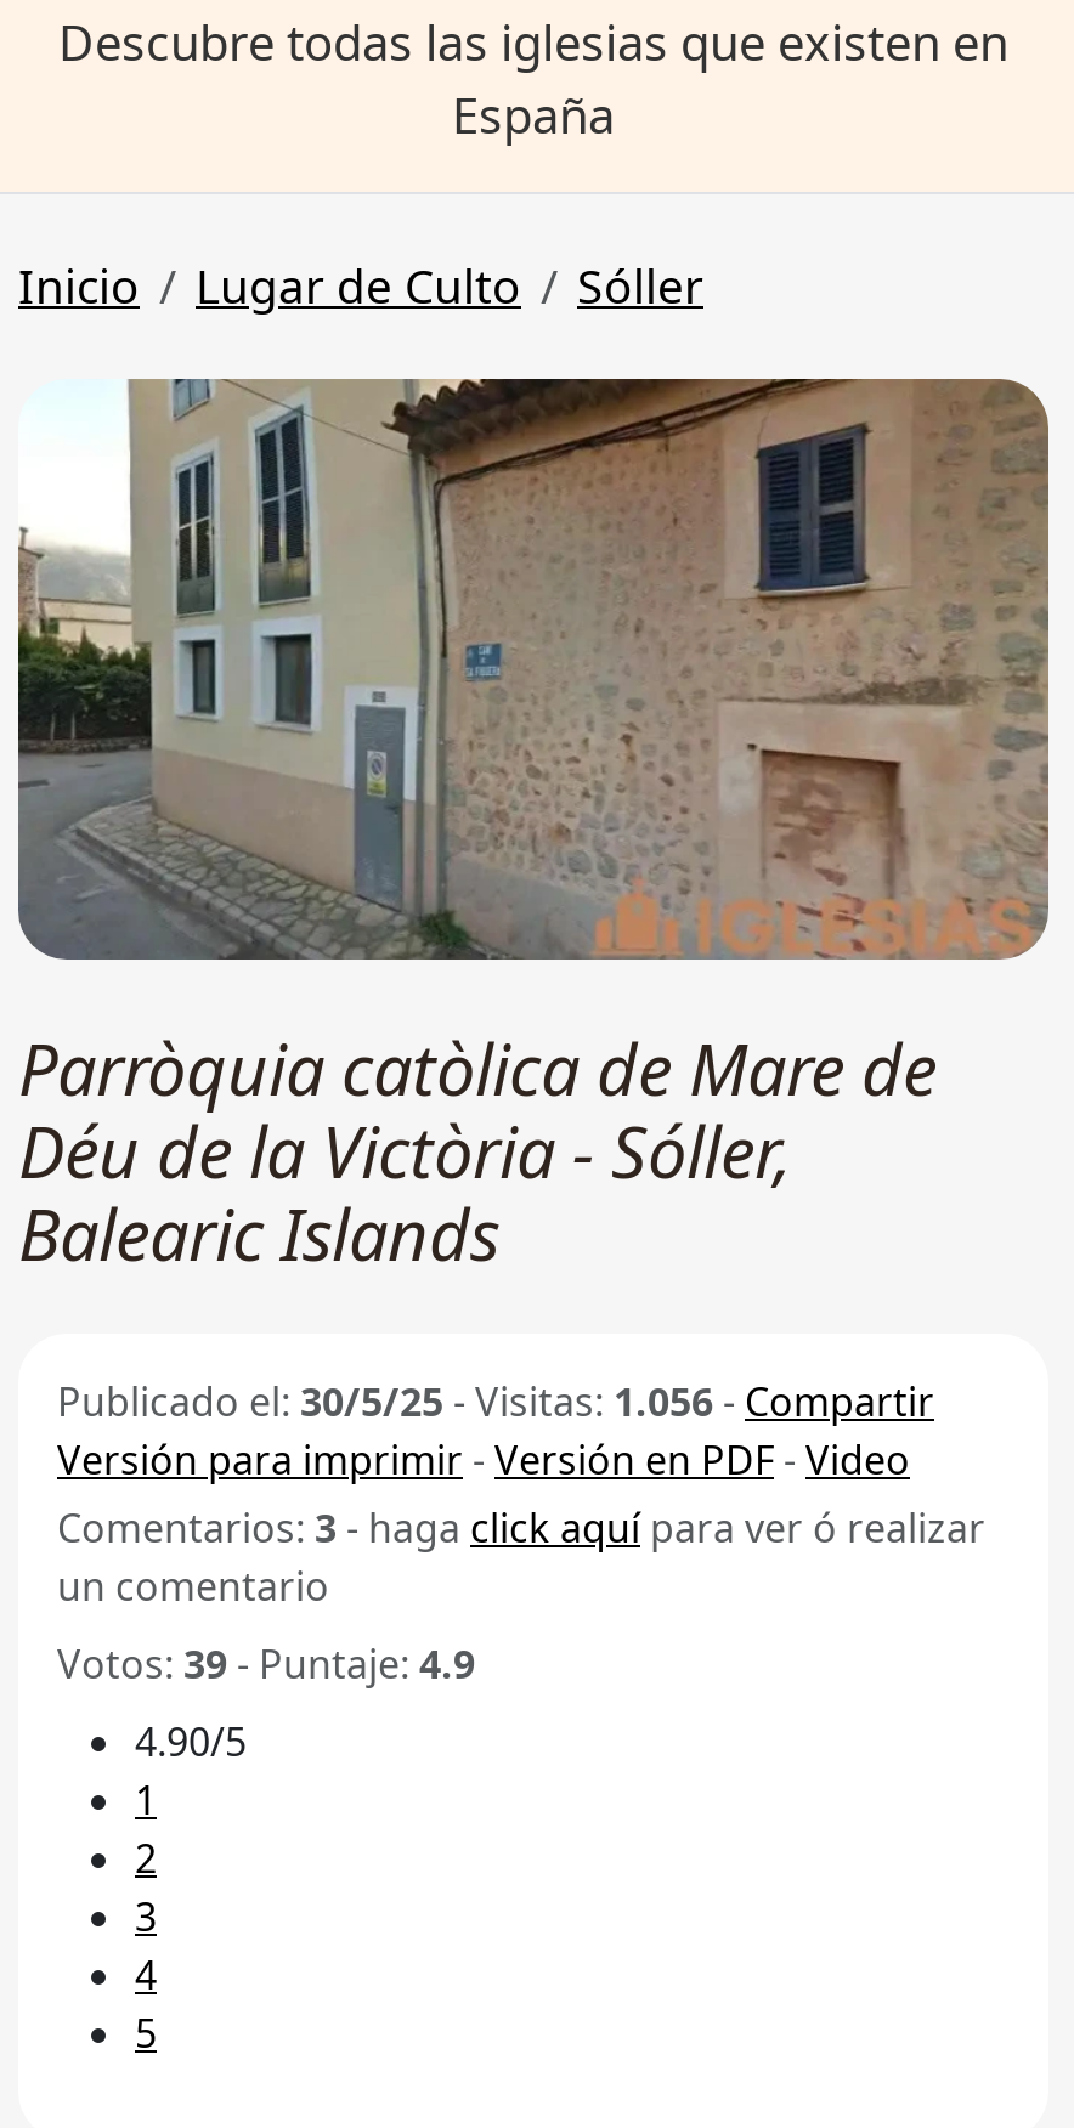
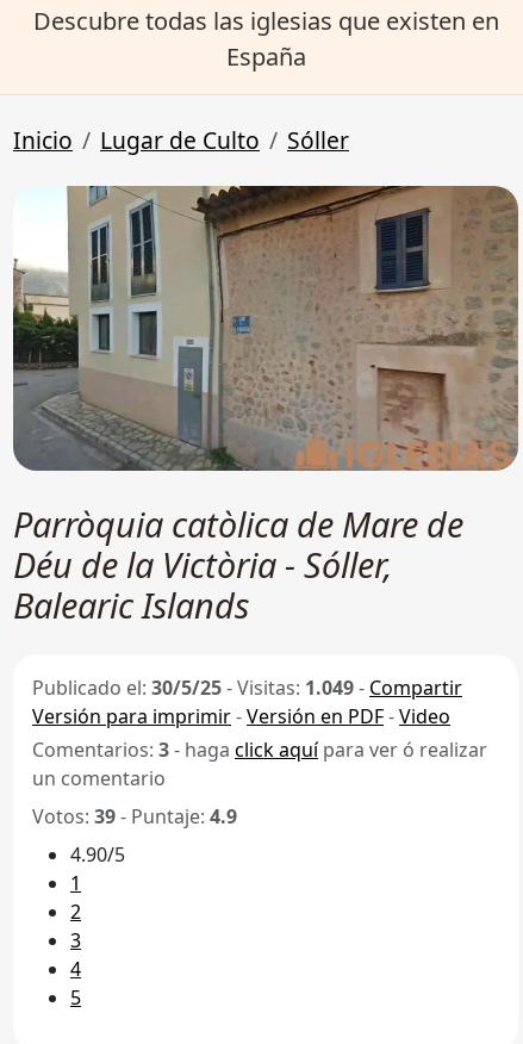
[57,1374,934,1427] Publicado el: 30/5/25 - Visitas: 1.056 - Compartir -> [32,674,462,700] Publicado el: 30/5/25 - Visitas: 1.049 - Compartir

